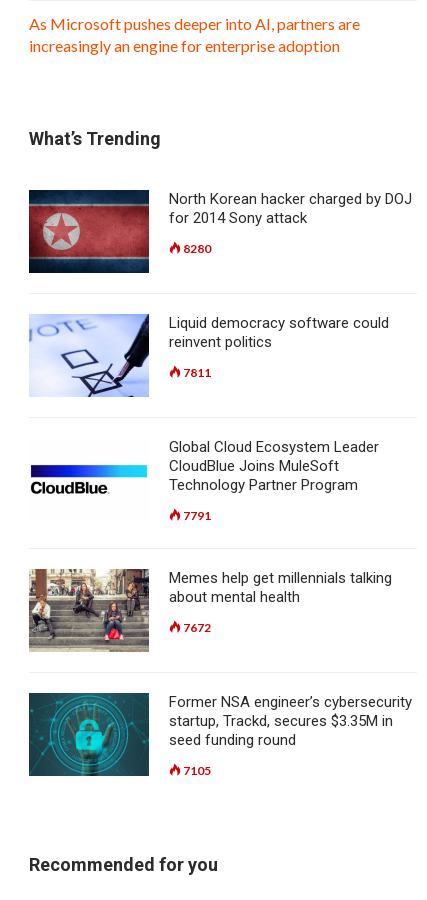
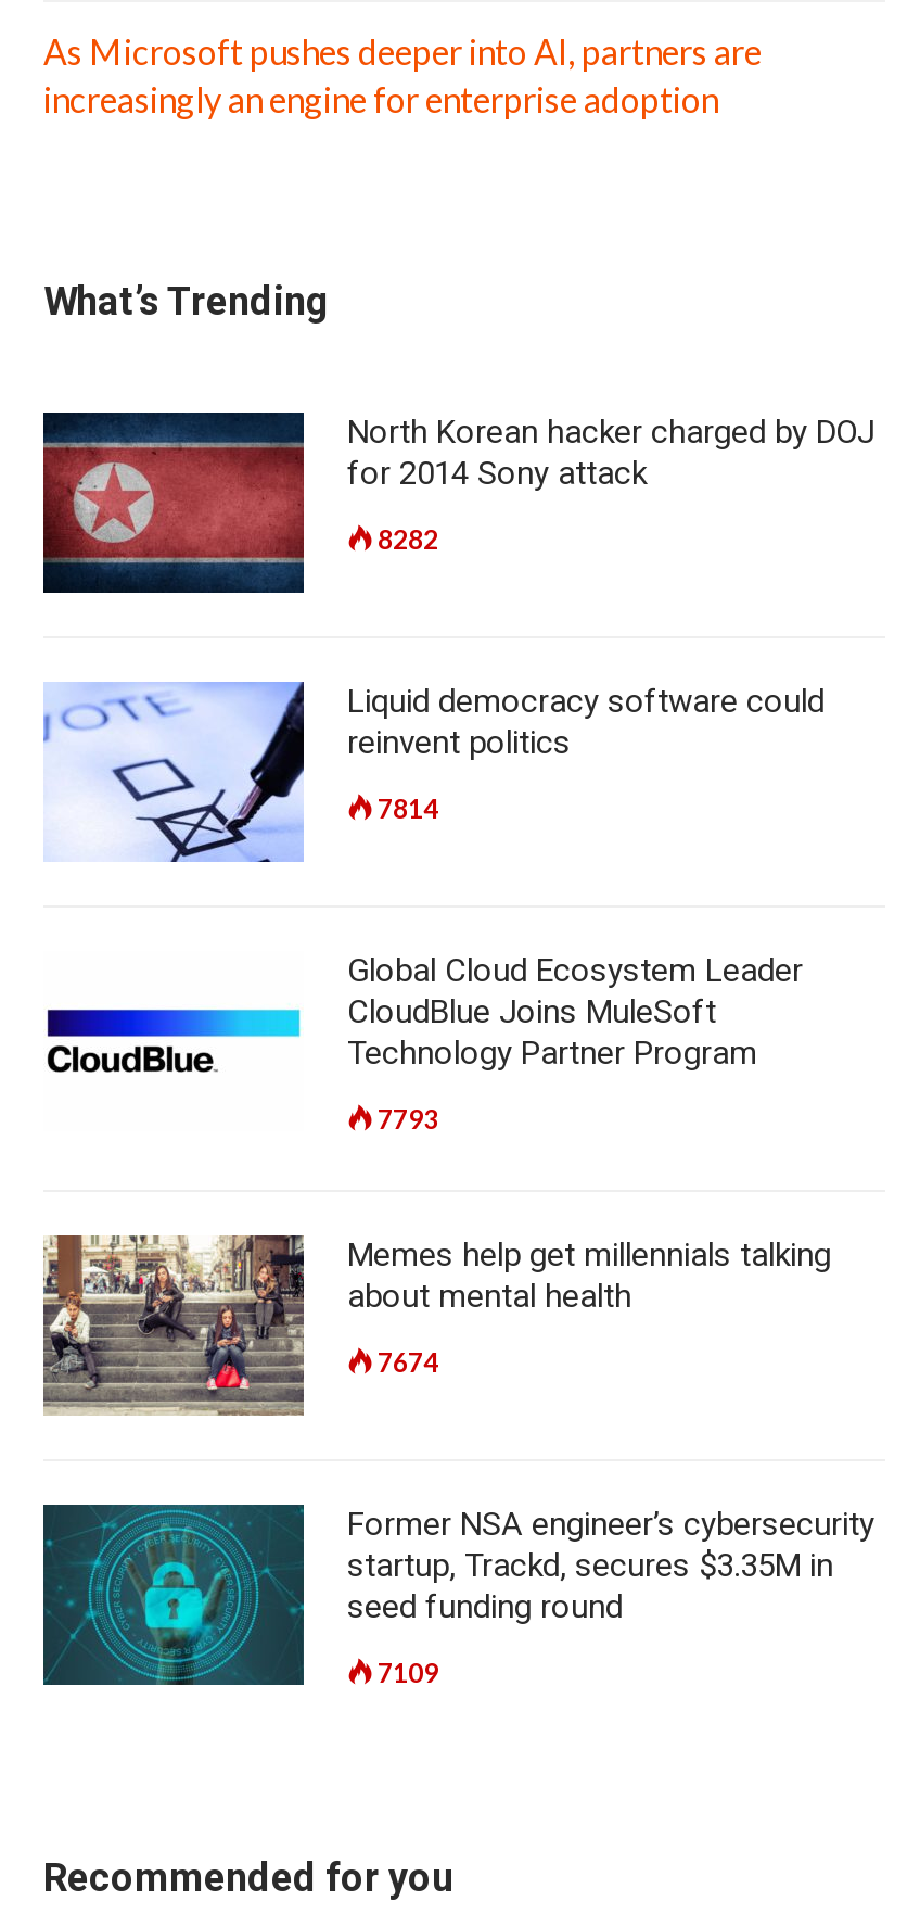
[181,241,211,256] 8280 -> [373,524,438,556] 8282
[181,365,211,380] 7811 -> [373,793,438,826] 7814
[181,508,211,523] 7791 -> [373,1103,438,1136] 7793
[181,620,211,635] 7672 -> [373,1347,438,1379] 7674
[181,763,211,778] 7105 -> [373,1657,438,1690] 7109

